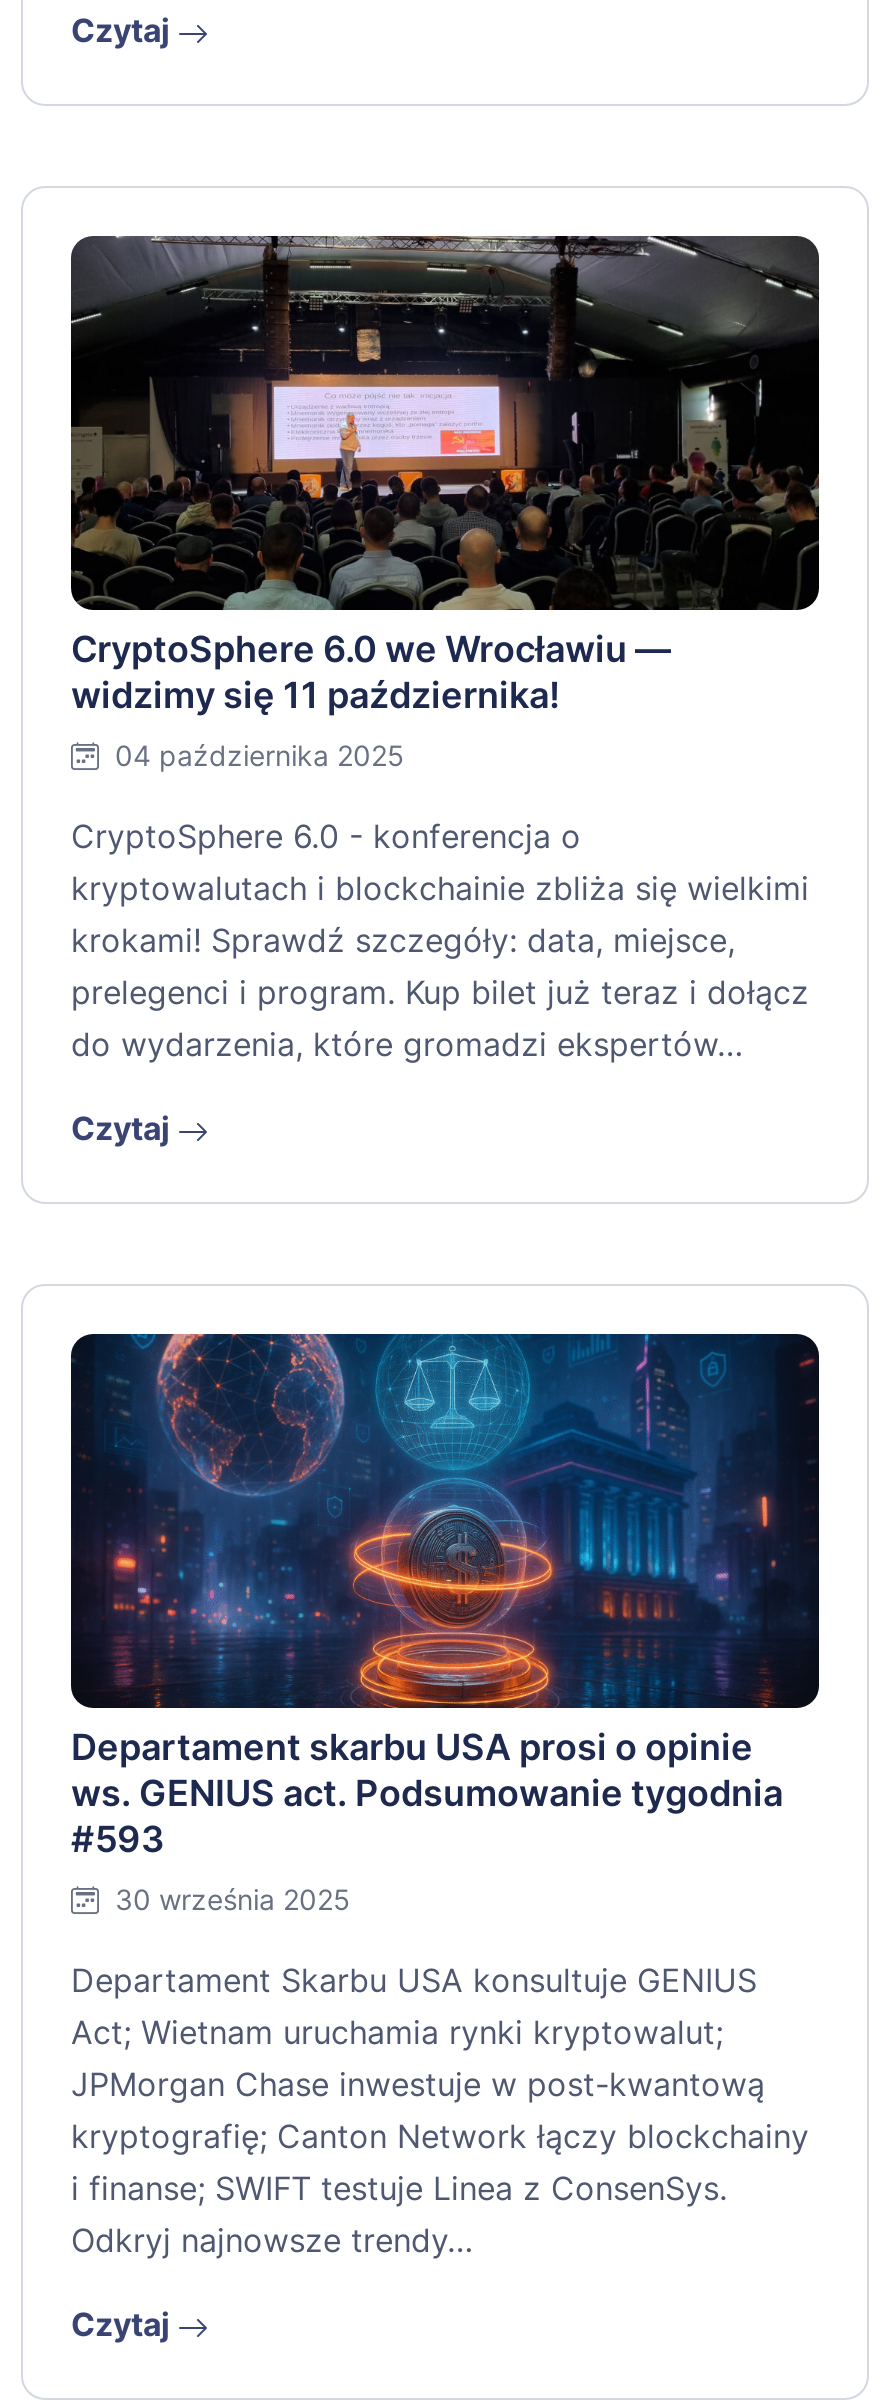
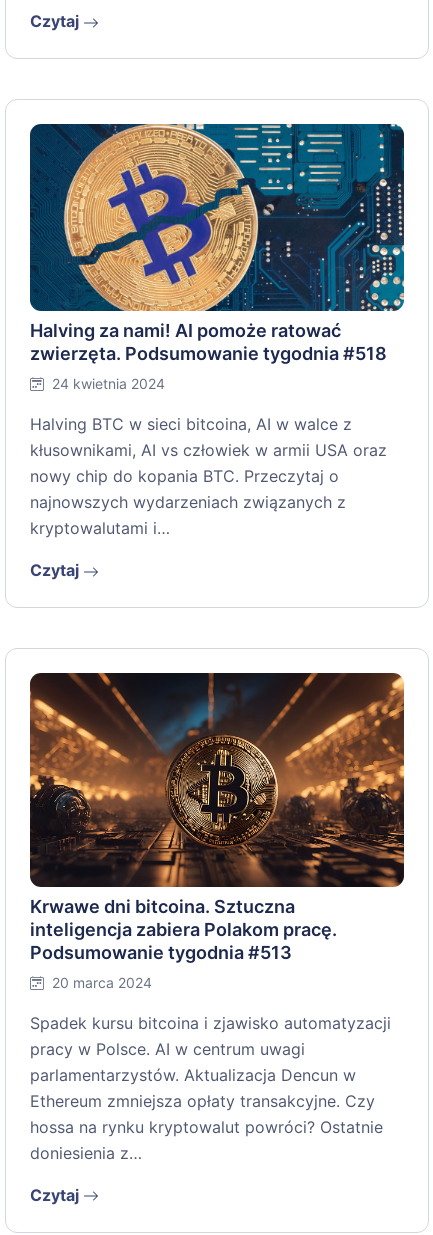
[71,234,821,716] [image] | CryptoSphere 6.0 we Wrocławiu — | widzimy się 11 października! -> [30,123,405,364] [image] | Halving za nami! AI pomoże ratować | zwierzęta. Podsumowanie tygodnia #518
[115,738,405,772] 04 października 2025 -> [52,375,165,392] 24 kwietnia 2024
[71,816,809,1064] CryptoSphere 6.0 - konferencja o | kryptowalutach i blockchainie zbliża się wielkimi | krokami! Sprawdź szczegóły: data, miejsce, | prelegenci i program. Kup bilet już teraz i dołącz | do wydarzenia, które gromadzi ekspertów… -> [30,414,387,538] Halving BTC w sieci bitcoina, AI w walce z | kłusownikami, AI vs człowiek w armii USA oraz | nowy chip do kopania BTC. Przeczytaj o | najnowszych wydarzeniach związanych z | kryptowalutami i…
[69,1332,821,1860] [image] | Departament skarbu USA prosi o opinie | ws. GENIUS act. Podsumowanie tygodnia | #593 -> [29,672,405,963] [image] | Krwawe dni bitcoina. Sztuczna | inteligencja zabiera Polakom pracę. | Podsumowanie tygodnia #513
[115,1882,351,1916] 30 września 2025 -> [52,974,152,991] 20 marca 2024
[71,1960,809,2260] Departament Skarbu USA konsultuje GENIUS | Act; Wietnam uruchamia rynki kryptowalut; | JPMorgan Chase inwestuje w post-kwantową | kryptografię; Canton Network łączy blockchainy | i finanse; SWIFT testuje Linea z ConsenSys. | Odkryj najnowsze trendy… -> [30,1013,391,1163] Spadek kursu bitcoina i zjawisko automatyzacji | pracy w Polsce. AI w centrum uwagi | parlamentarzystów. Aktualizacja Dencun w | Ethereum zmniejsza opłaty transakcyjne. Czy | hossa na rynku kryptowalut powróci? Ostatnie | doniesienia z…

